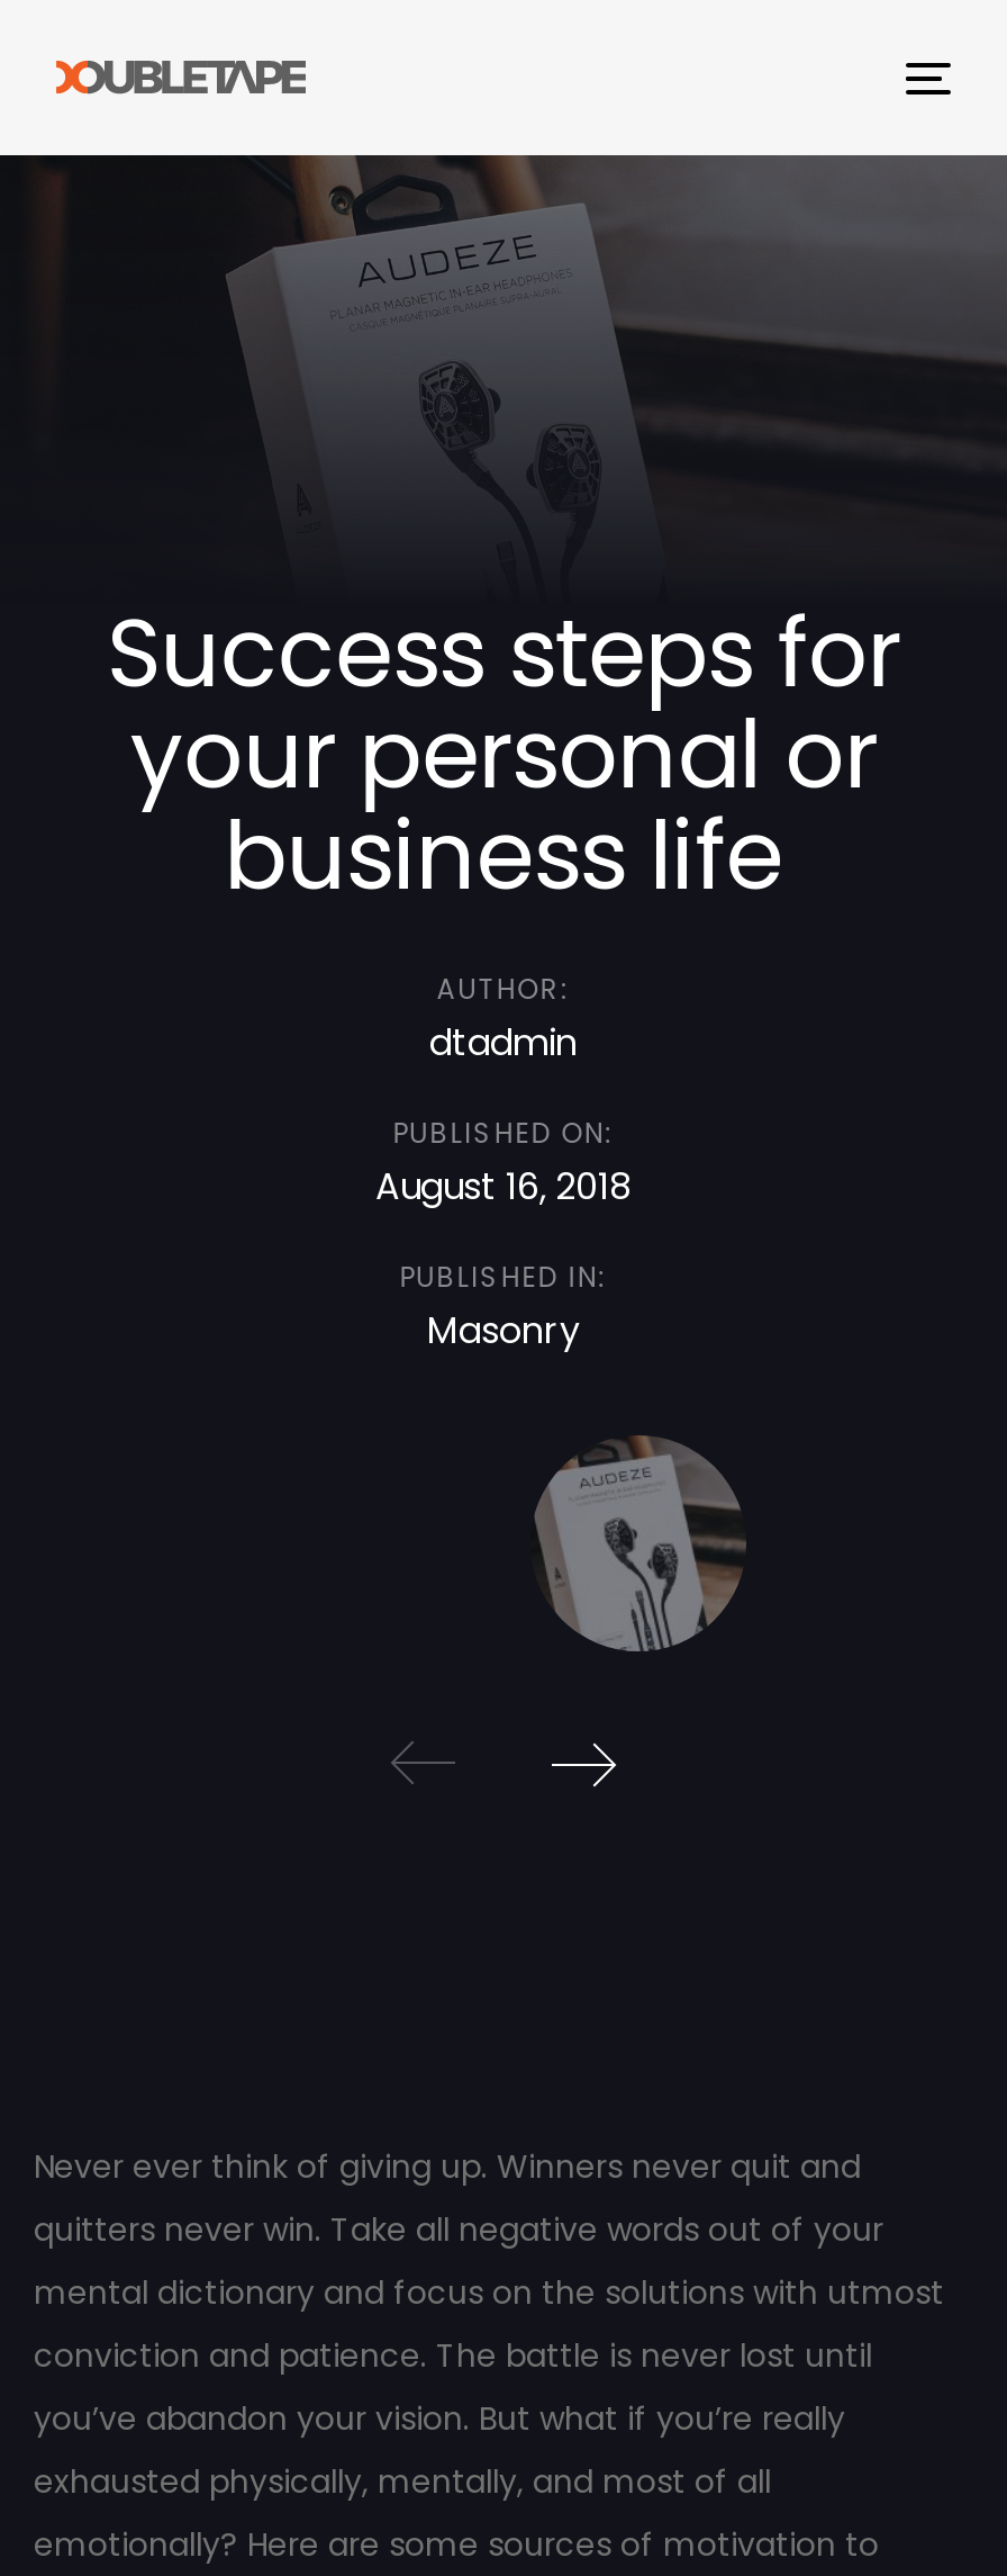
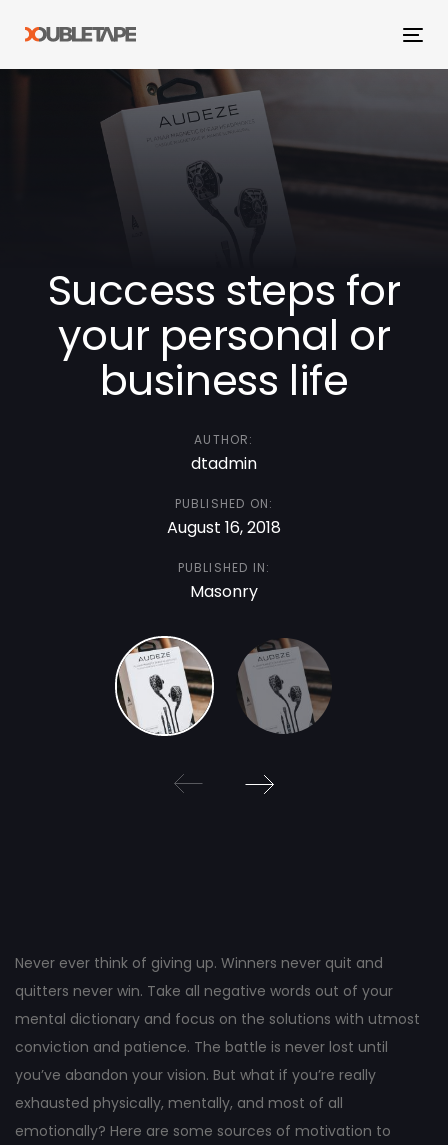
none -> [114,635,215,737] [image]

